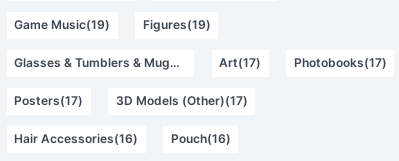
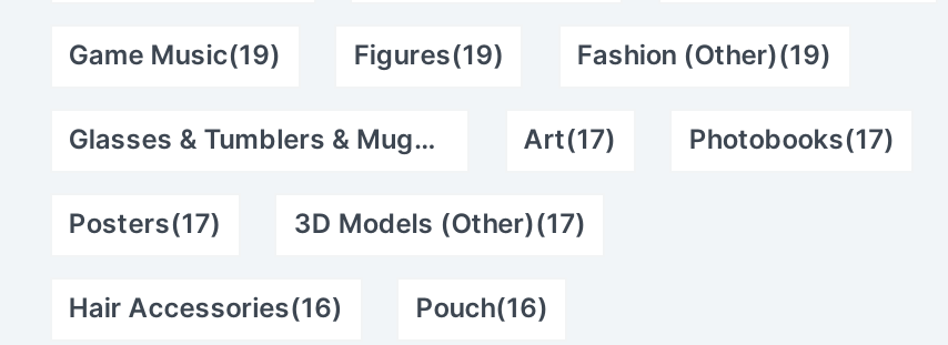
none -> [577,38,832,71] Fashion (Other)(19)

